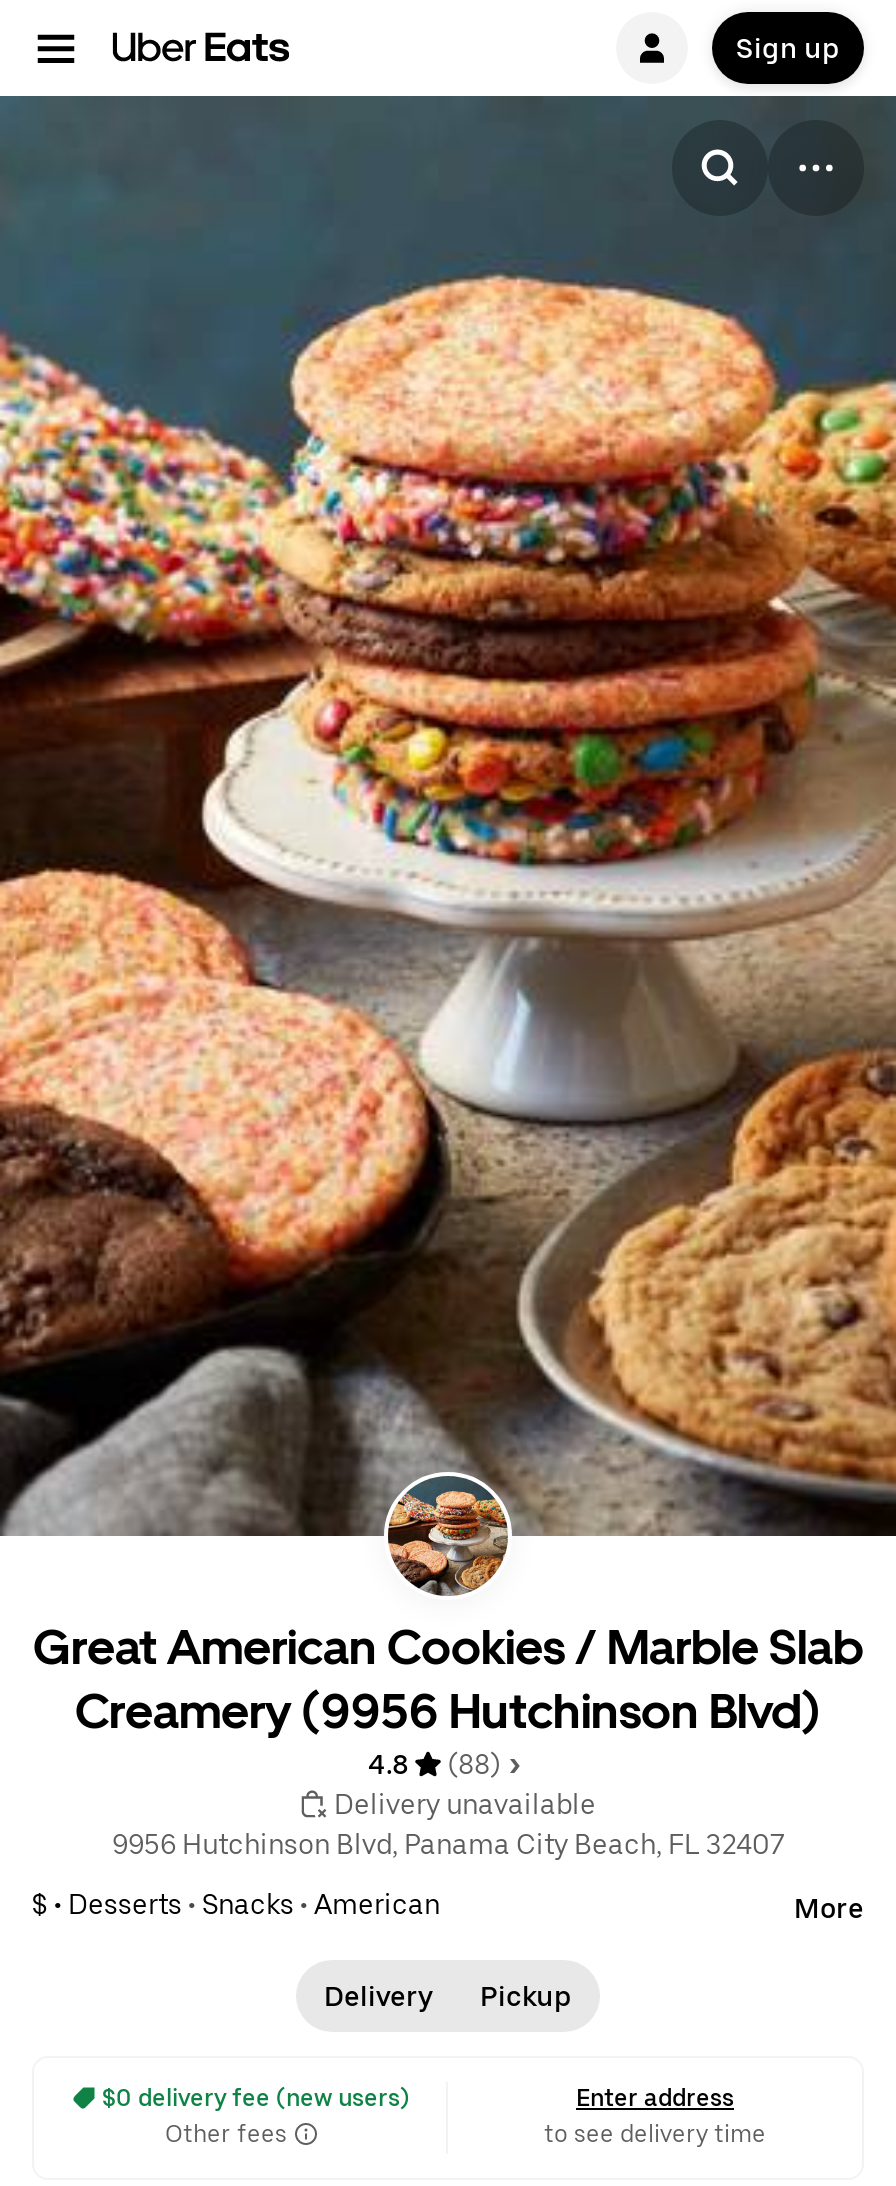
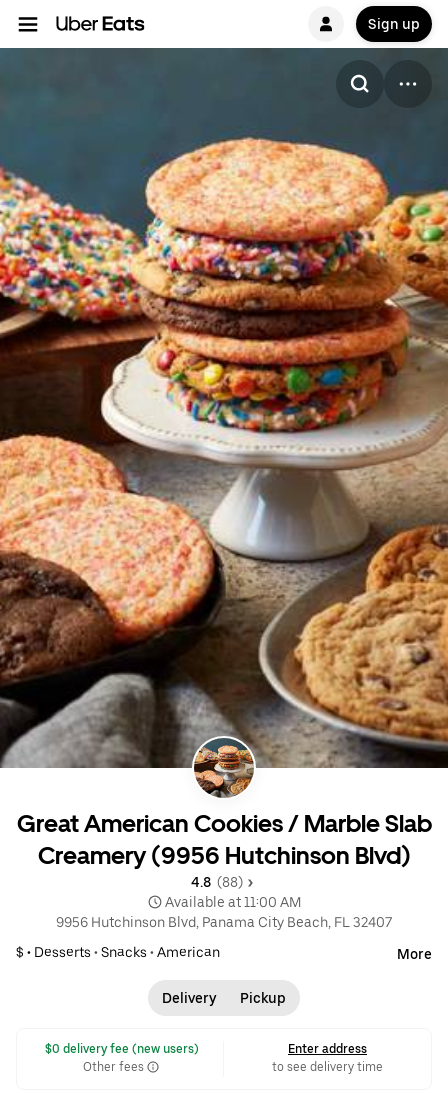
[334,1748,596,1820] 4.8 | (88) | Delivery unavailable -> [164,874,300,910] 4.8 (88) | Available at 11:00 AM

